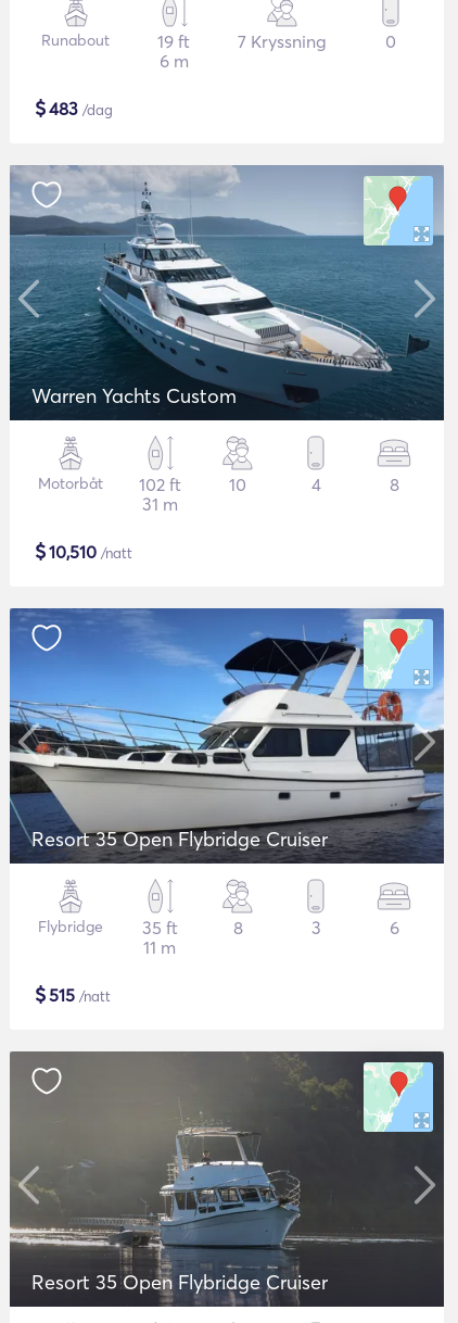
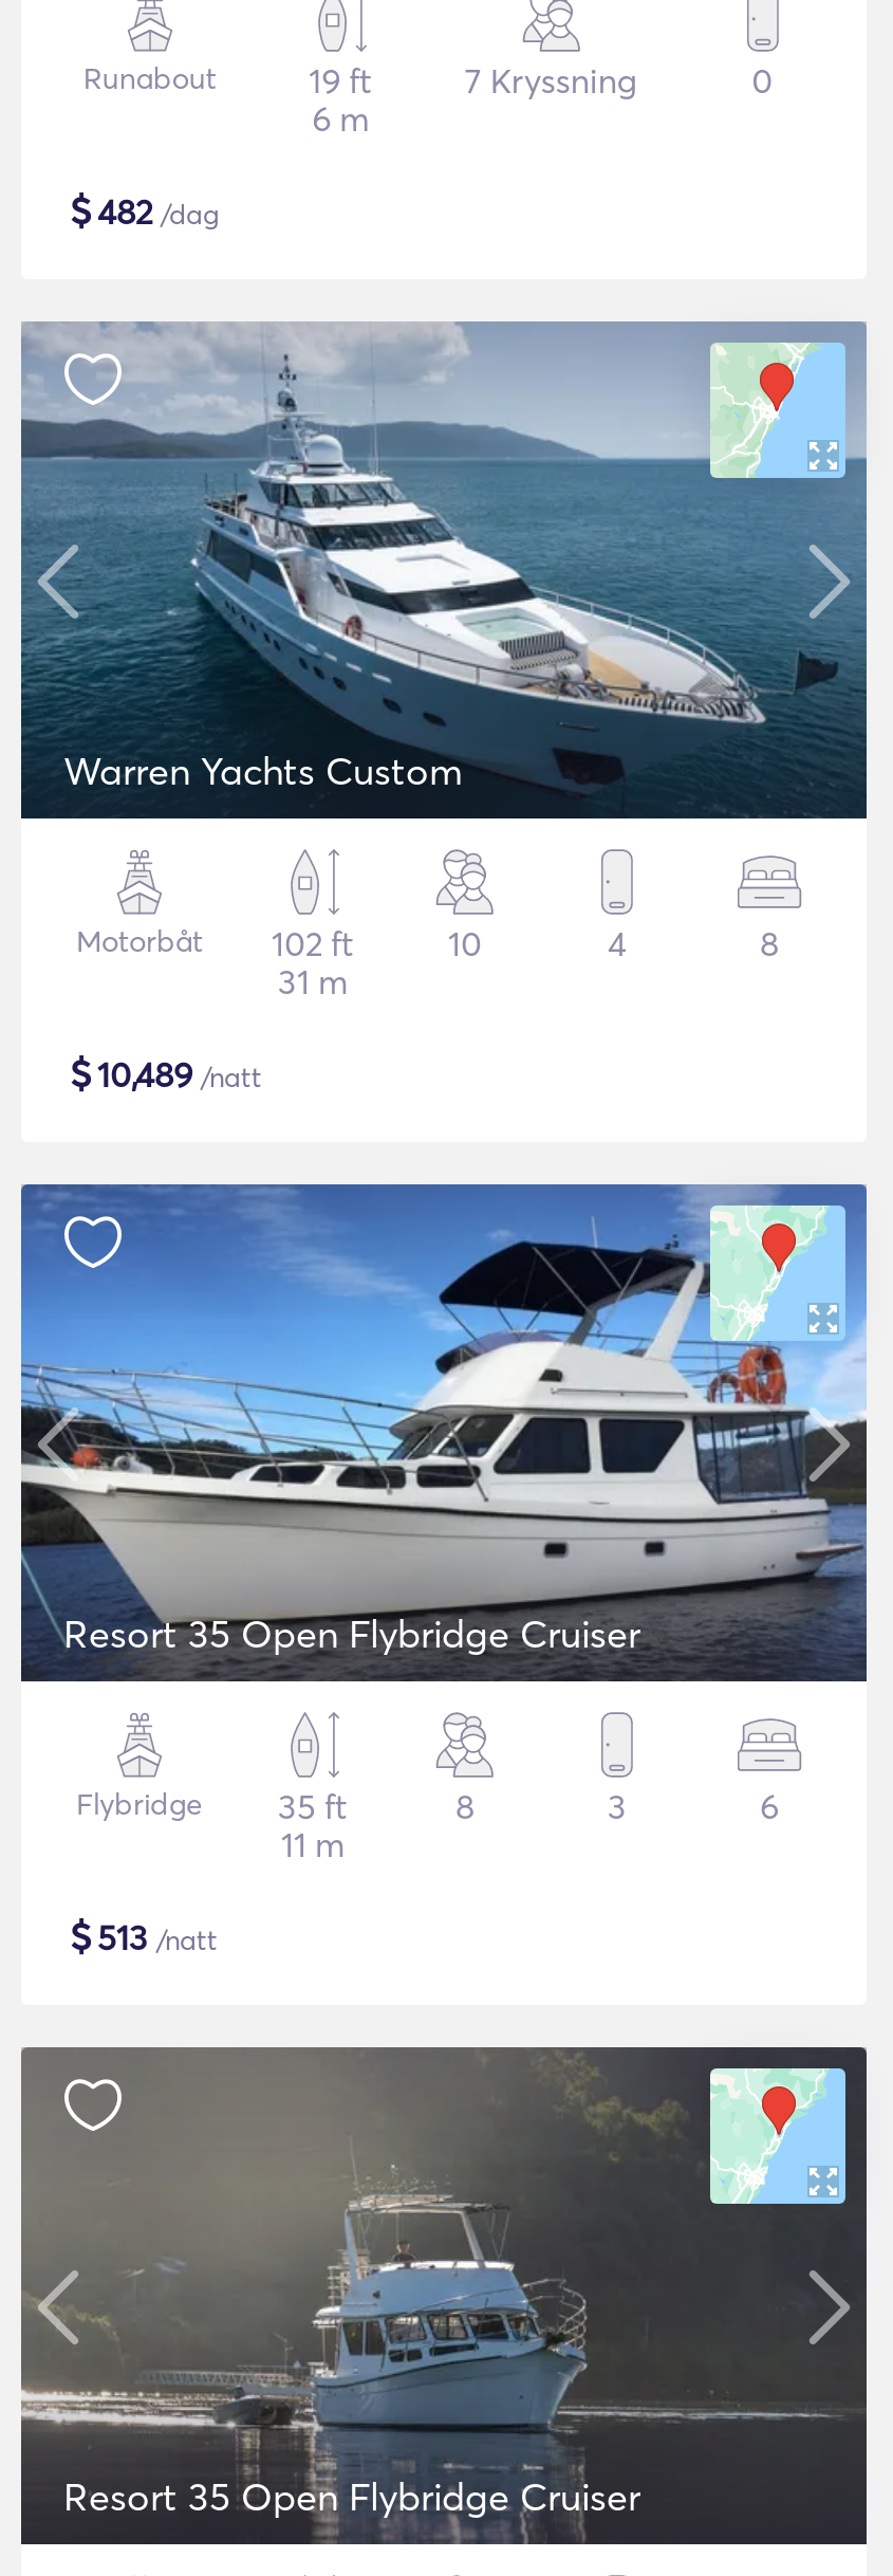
[35,96,113,121] $483 /dag -> [70,186,220,235] $482 /dag
[35,539,132,564] $10,510 /natt -> [70,1049,262,1098] $10,489 /natt
[35,982,111,1007] $515 /natt -> [70,1912,218,1961] $513 /natt

